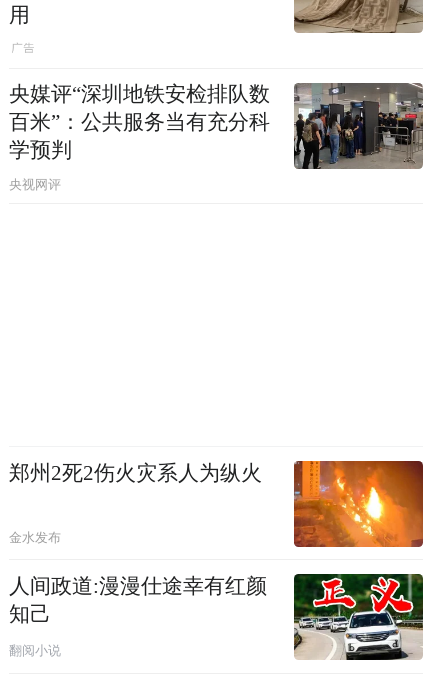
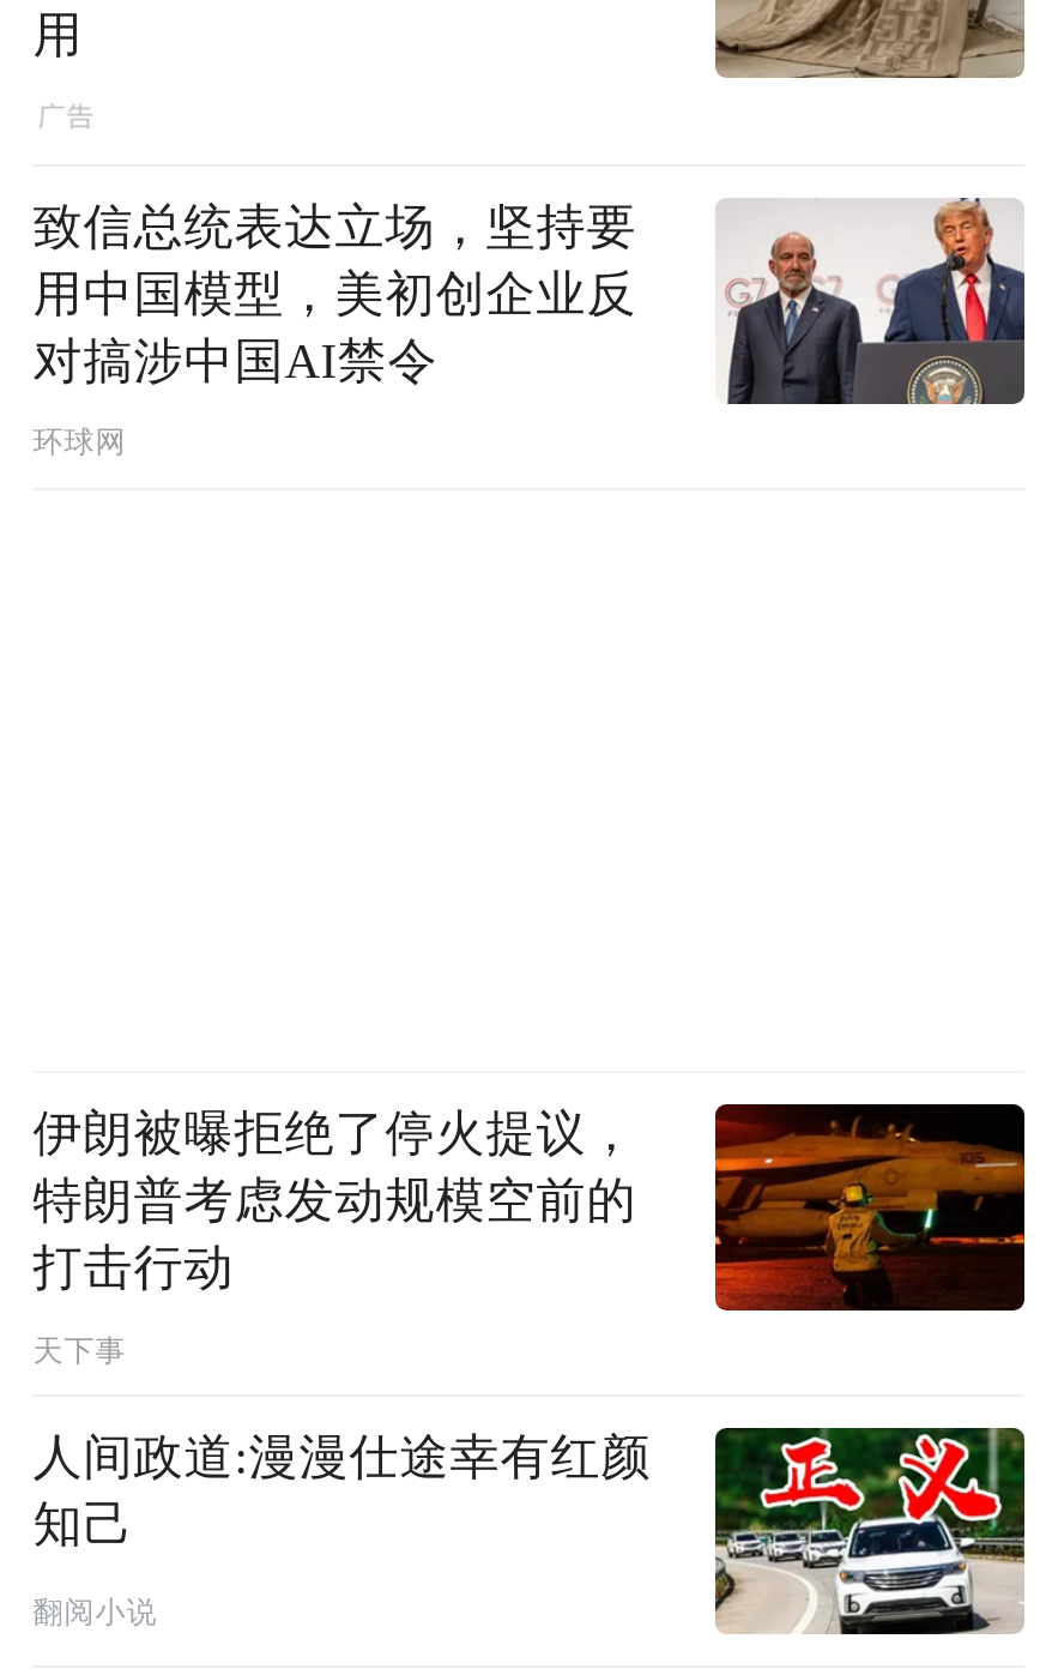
[9,83,423,170] [image] | 央媒评“深圳地铁安检排队数 | 百米”：公共服务当有充分科 | 学预判 -> [33,199,1024,405] [image] | 致信总统表达立场，坚持要 | 用中国模型，美初创企业反 | 对搞涉中国AI禁令
[9,178,61,192] 央视网评 -> [33,426,126,460] 环球网
[9,460,424,548] [image] | 郑州2死2伤火灾系人为纵火 -> [33,1101,1027,1314] [image] | 伊朗被曝拒绝了停火提议， | 特朗普考虑发动规模空前的 | 打击行动
[9,531,61,545] 金水发布 -> [33,1333,126,1367] 天下事

